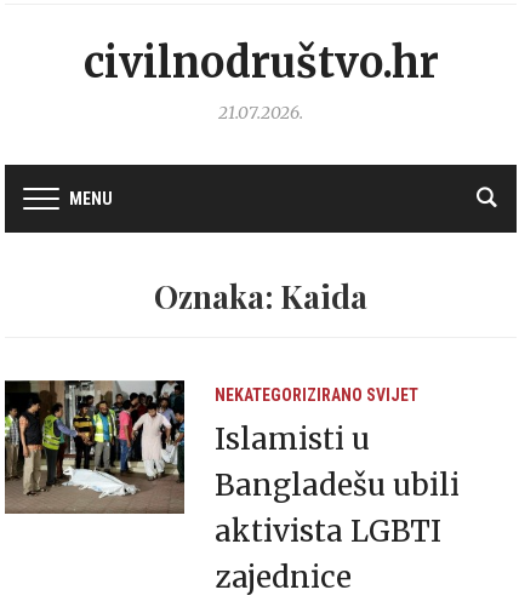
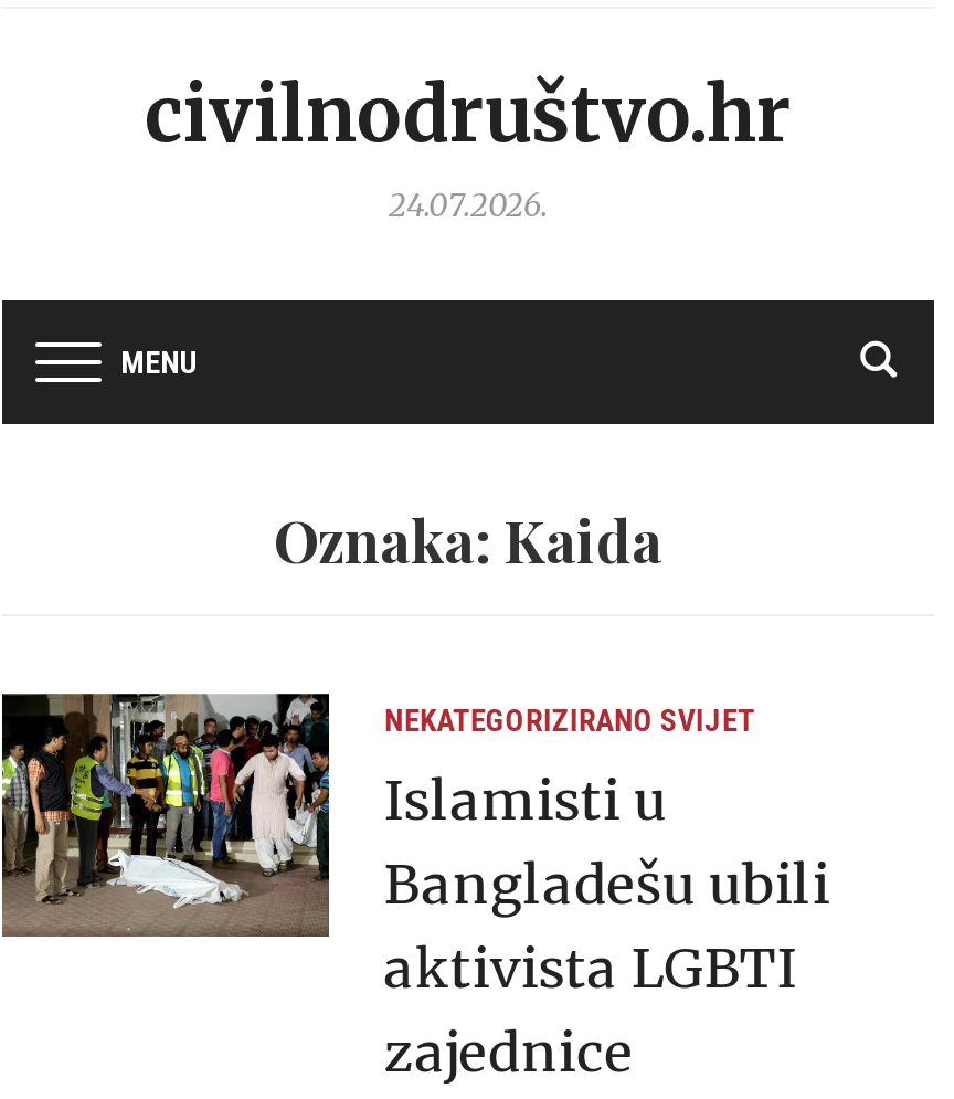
[218,102,303,124] 21.07.2026. -> [389,186,548,225] 24.07.2026.

